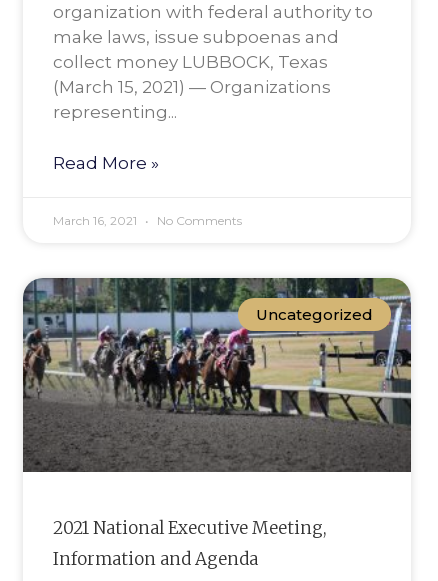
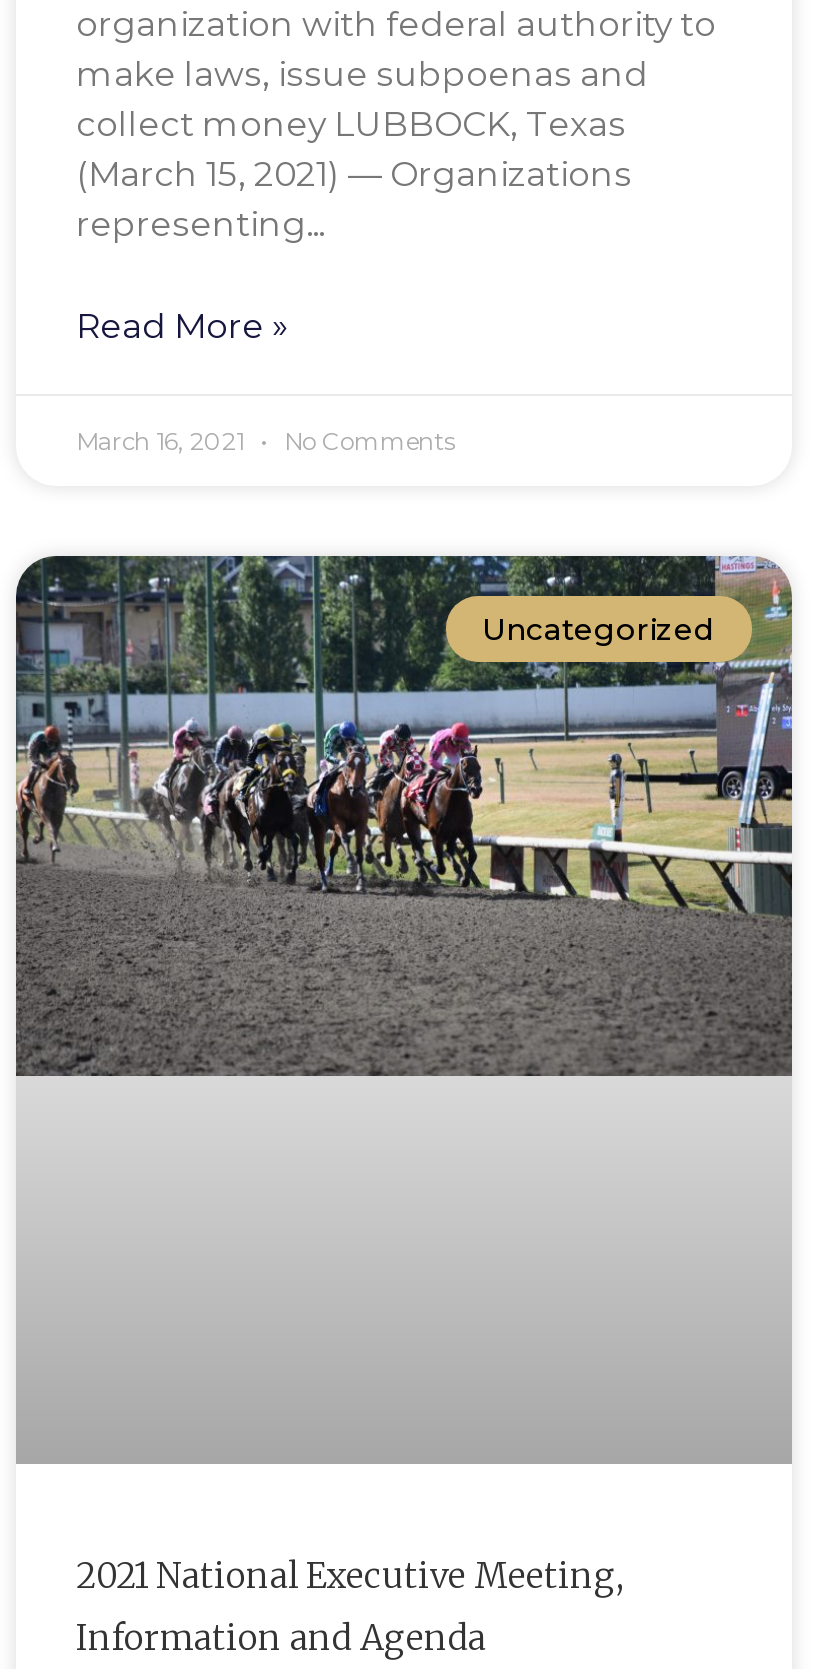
[23,277,411,472] [image] -> [14,554,794,1462] [image]

